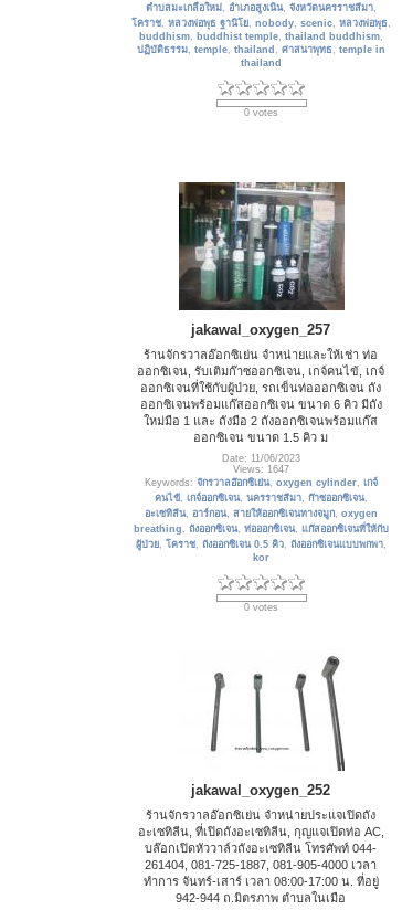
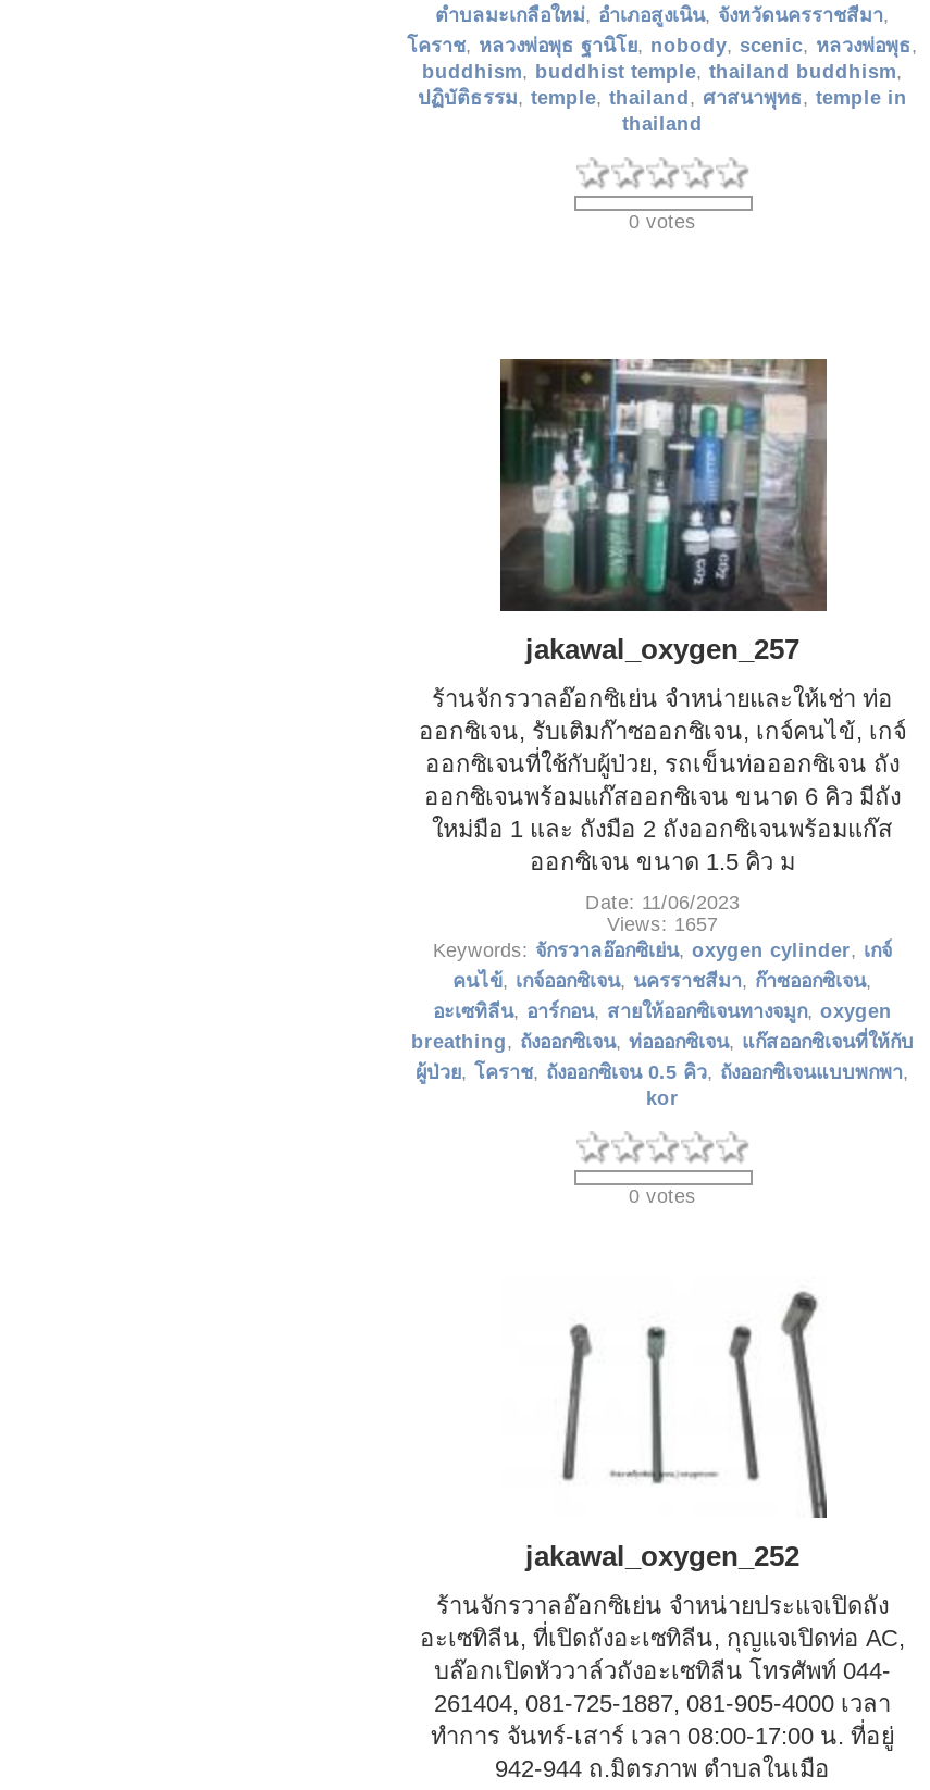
[233,464,289,475] Views: 1647 -> [607,914,718,936] Views: 1657

